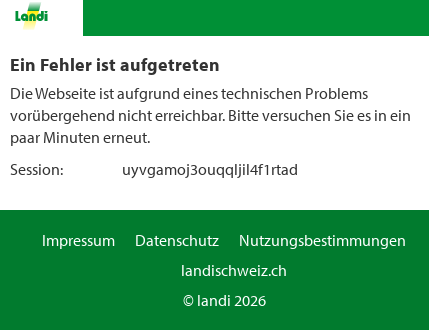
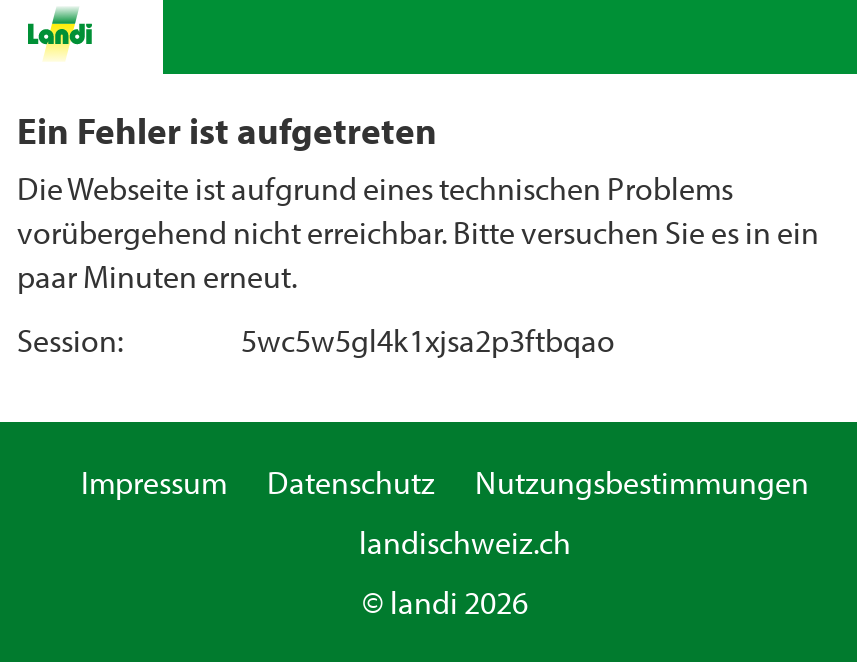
[122,159,298,179] uyvgamoj3ouqqljil4f1rtad -> [241,320,615,360] 5wc5w5gl4k1xjsa2p3ftbqao

